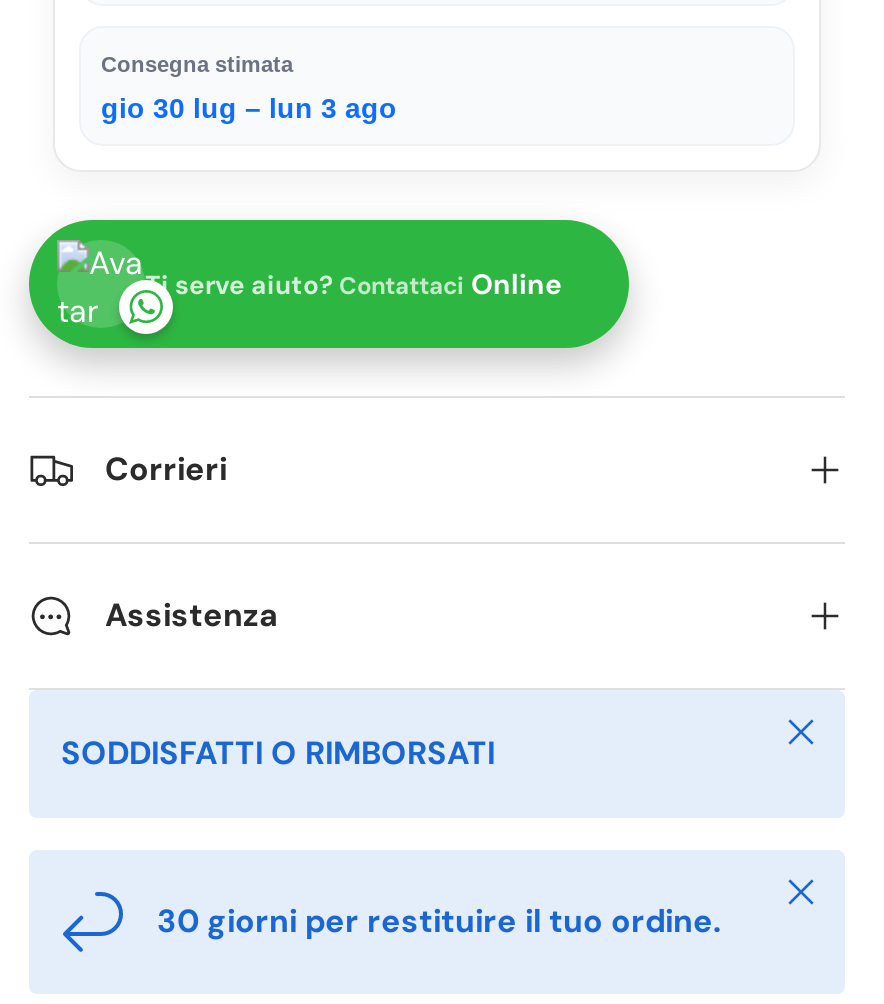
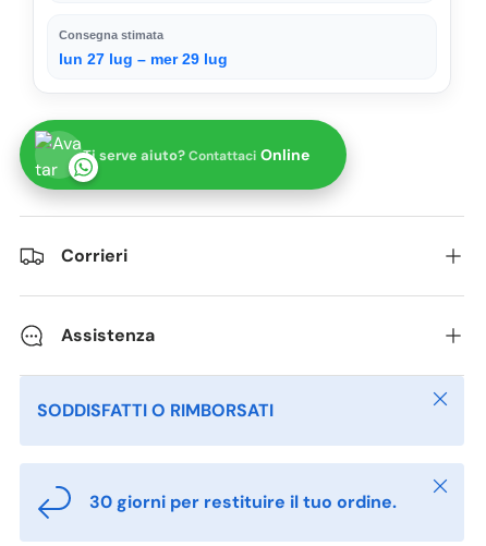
[101,91,397,123] gio 30 lug – lun 3 ago -> [59,50,228,67] lun 27 lug – mer 29 lug

